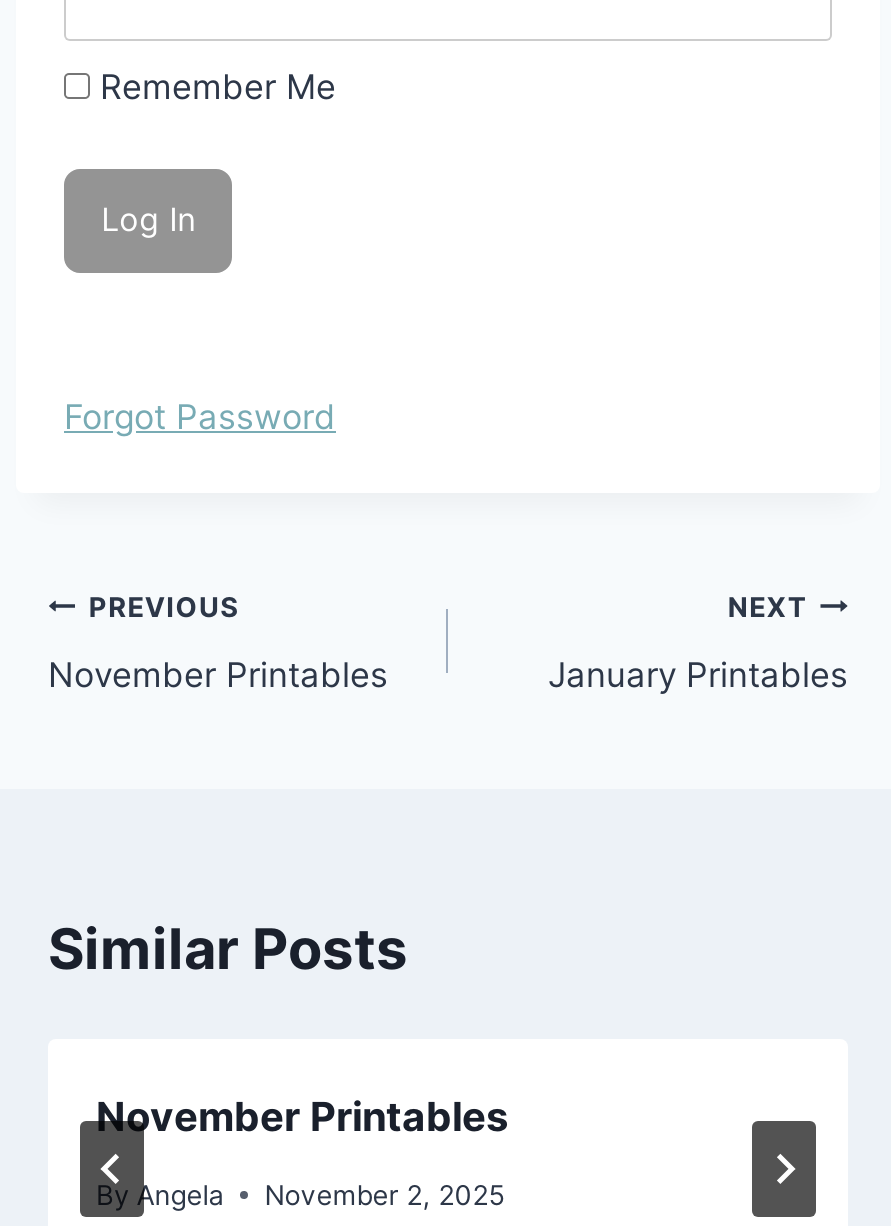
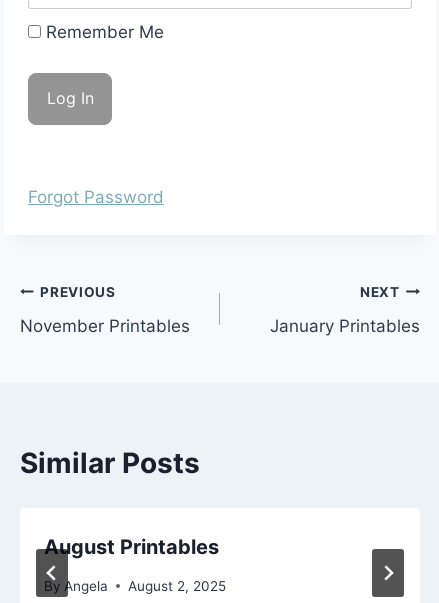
[96,1093,508,1141] November Printables -> [44,535,219,559] August Printables
[96,1178,504,1210] By Angela November 2, 2025 -> [44,578,226,594] By Angela August 2, 2025

